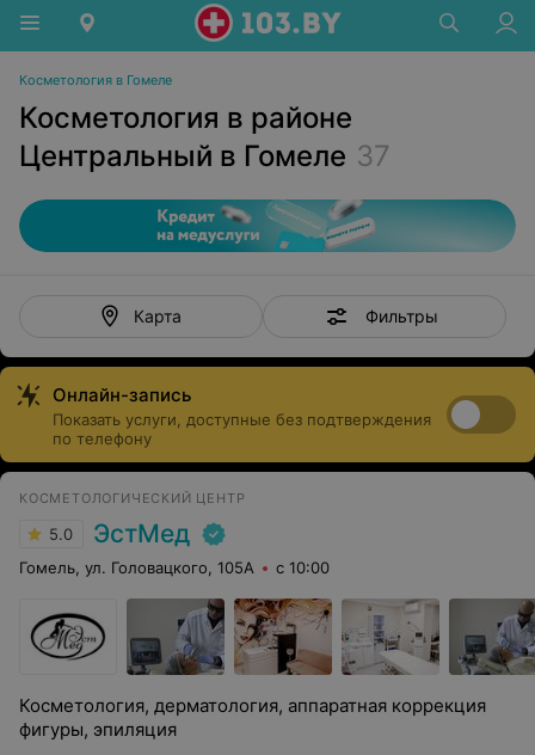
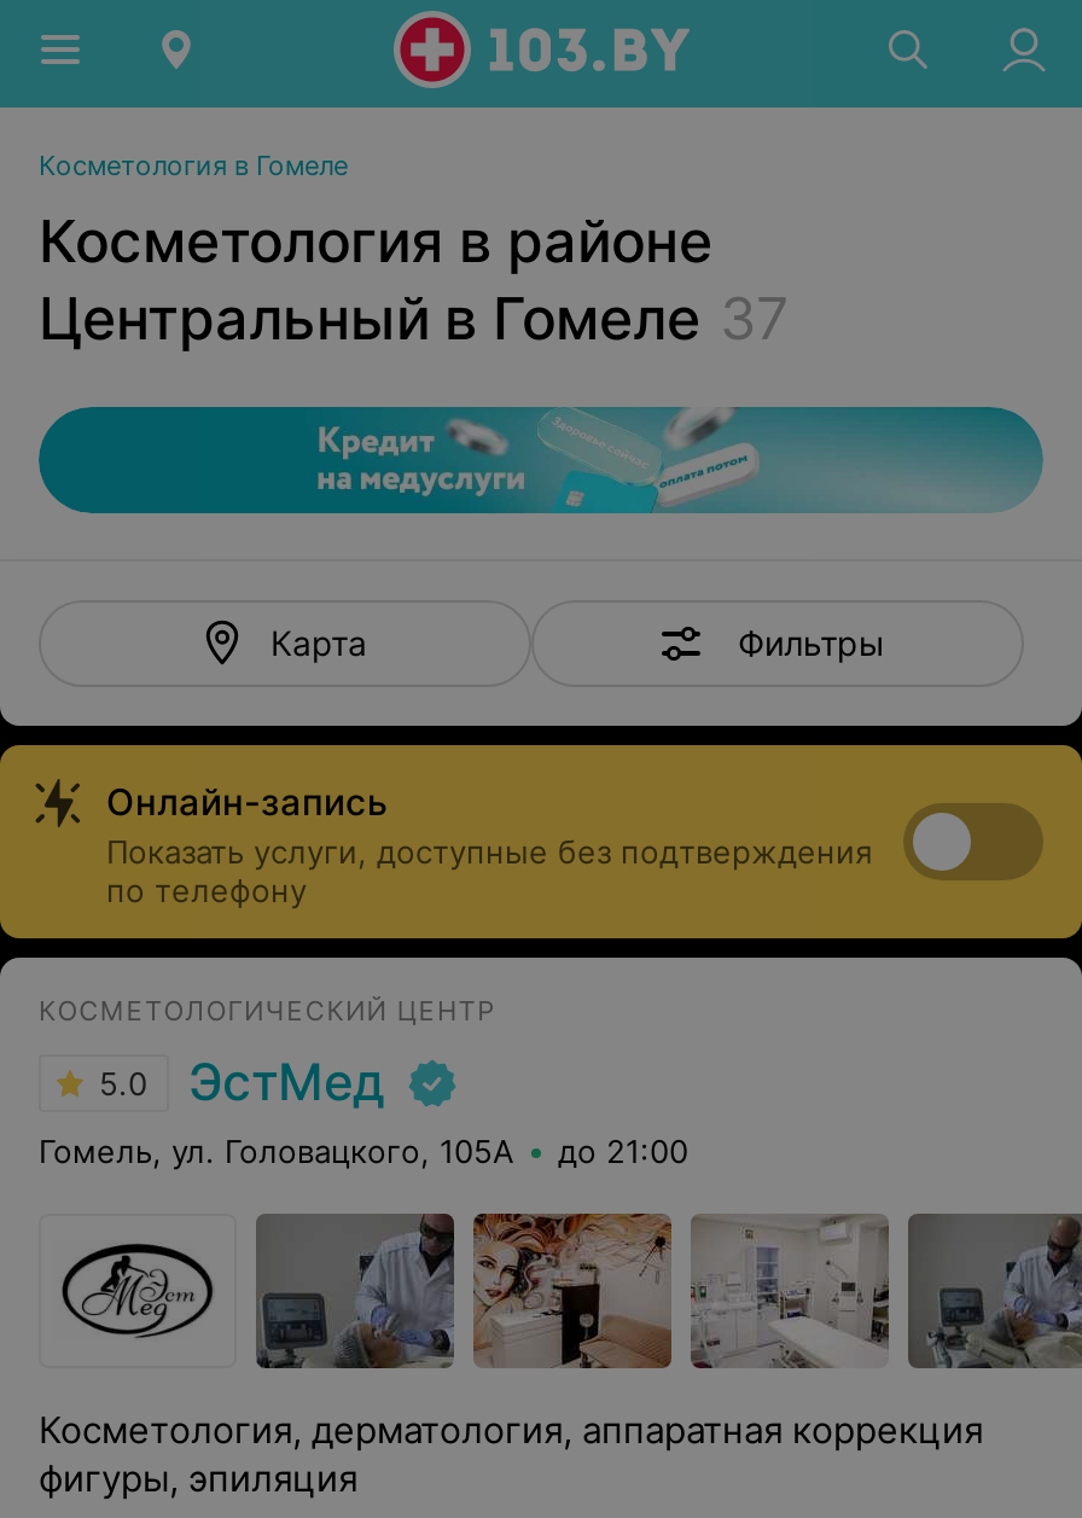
[19,558,330,577] Гомель, ул. Головацкого, 105А с 10:00 -> [39,1132,688,1170] Гомель, ул. Головацкого, 105А до 21:00

